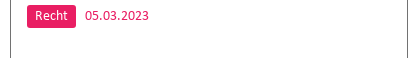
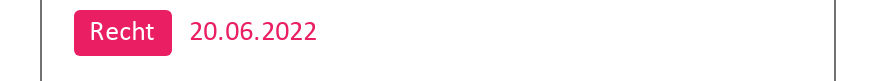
[35,9,149,24] Recht 05.03.2023 -> [89,18,317,48] Recht 20.06.2022

